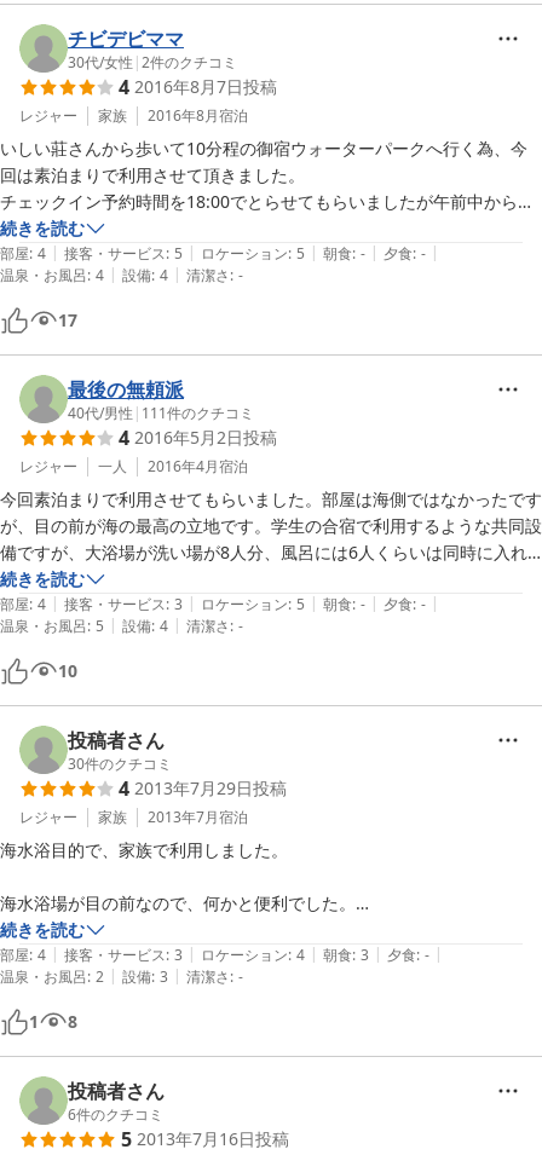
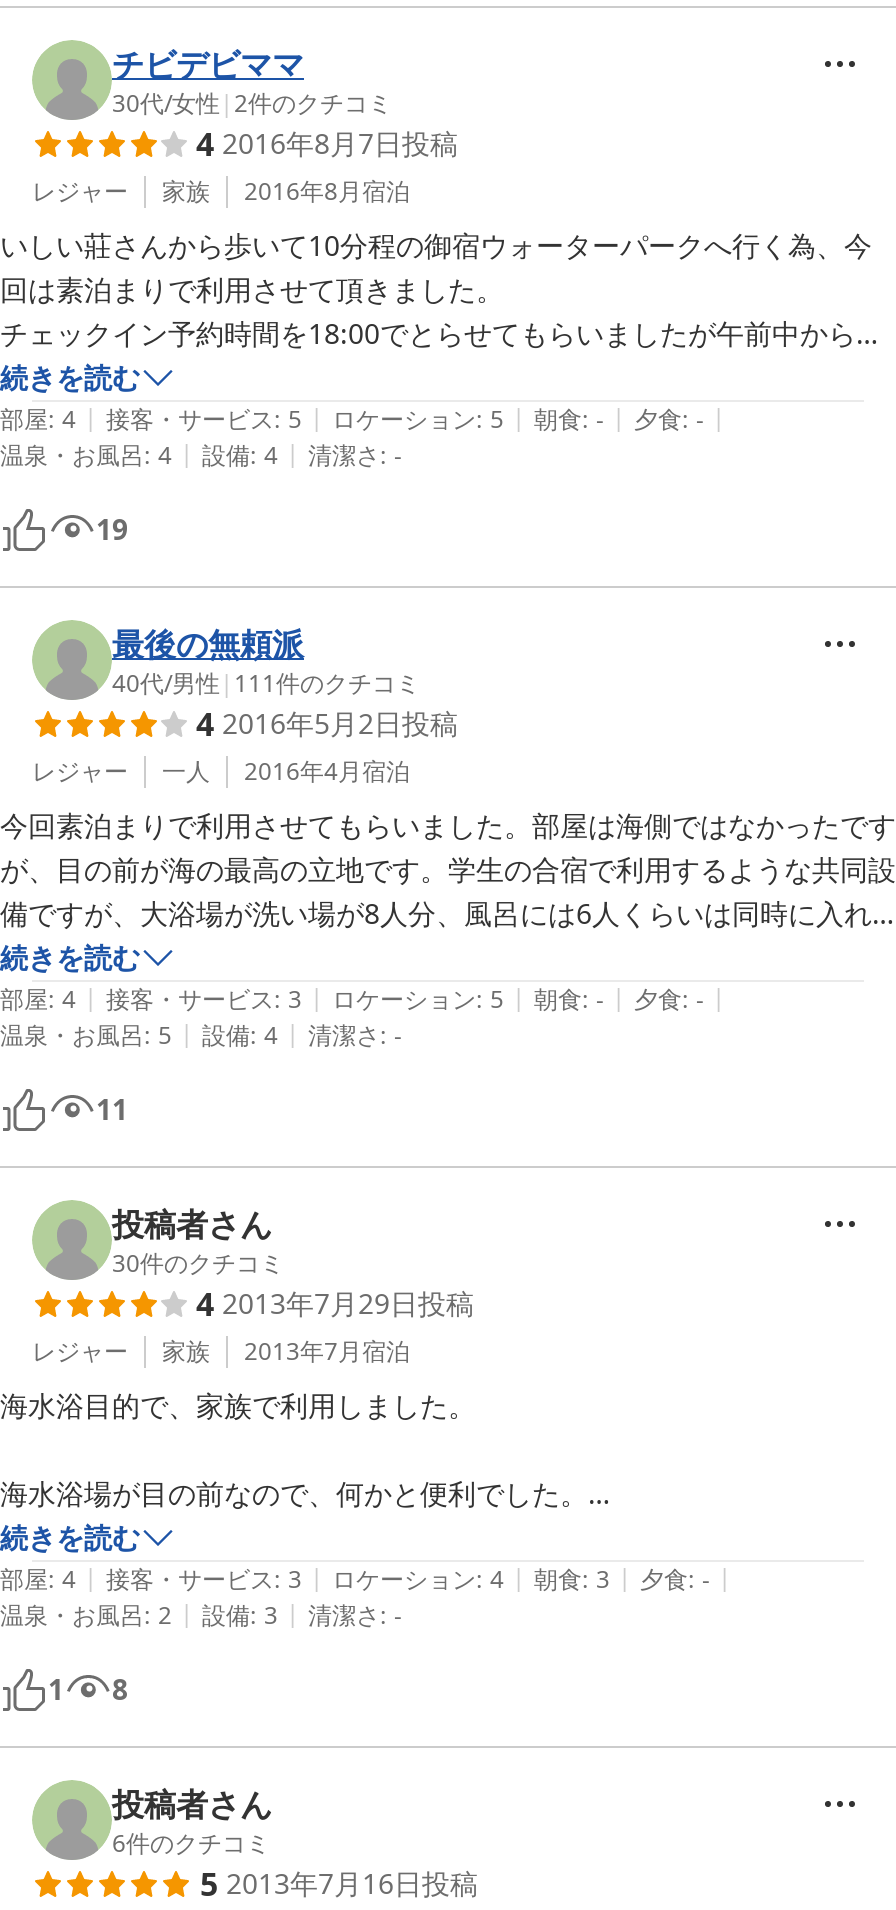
[58,308,77,331] 17 -> [96,510,128,548] 19
[58,659,77,682] 10 -> [96,1090,128,1128] 11

